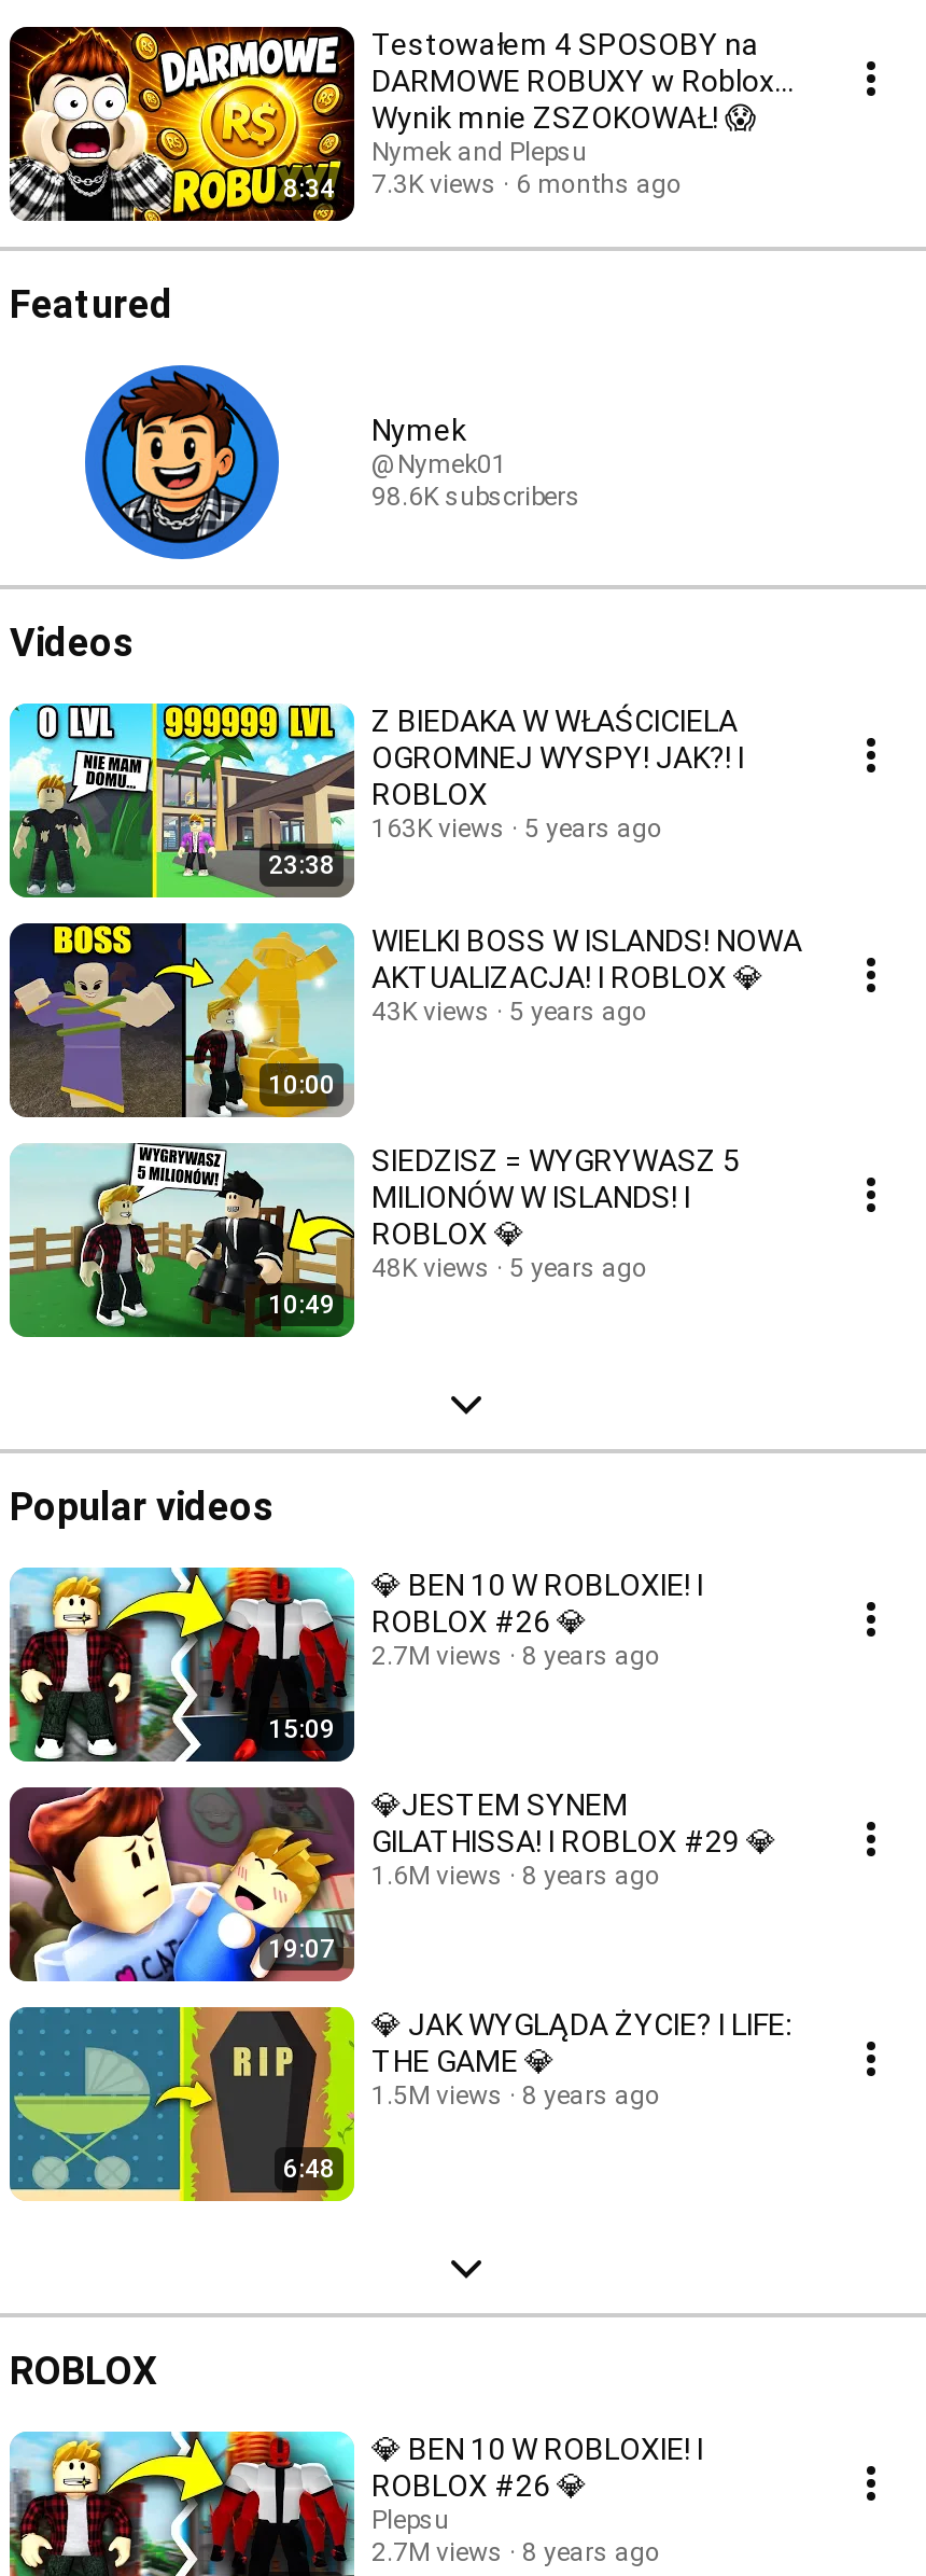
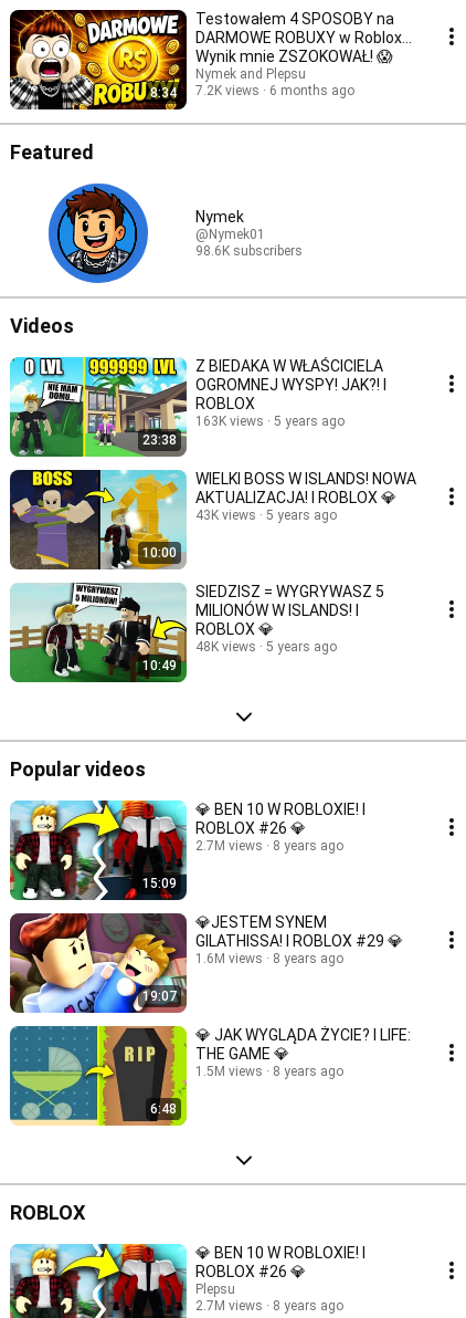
[283,169,682,204] 8:34 7.3K views 6 months ago -> [150,83,354,101] 8:34 7.2K views 6 months ago

